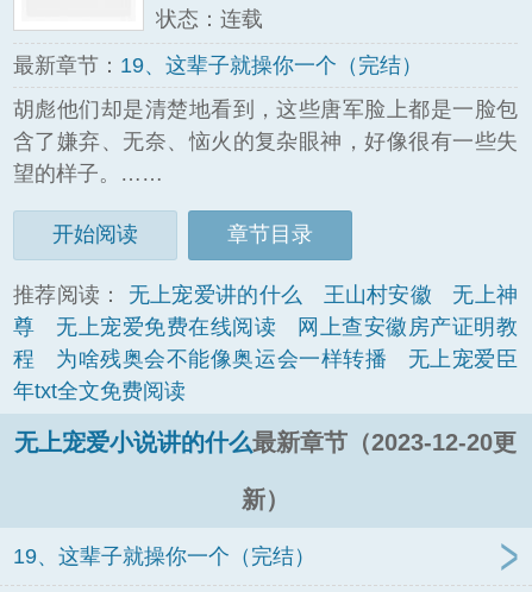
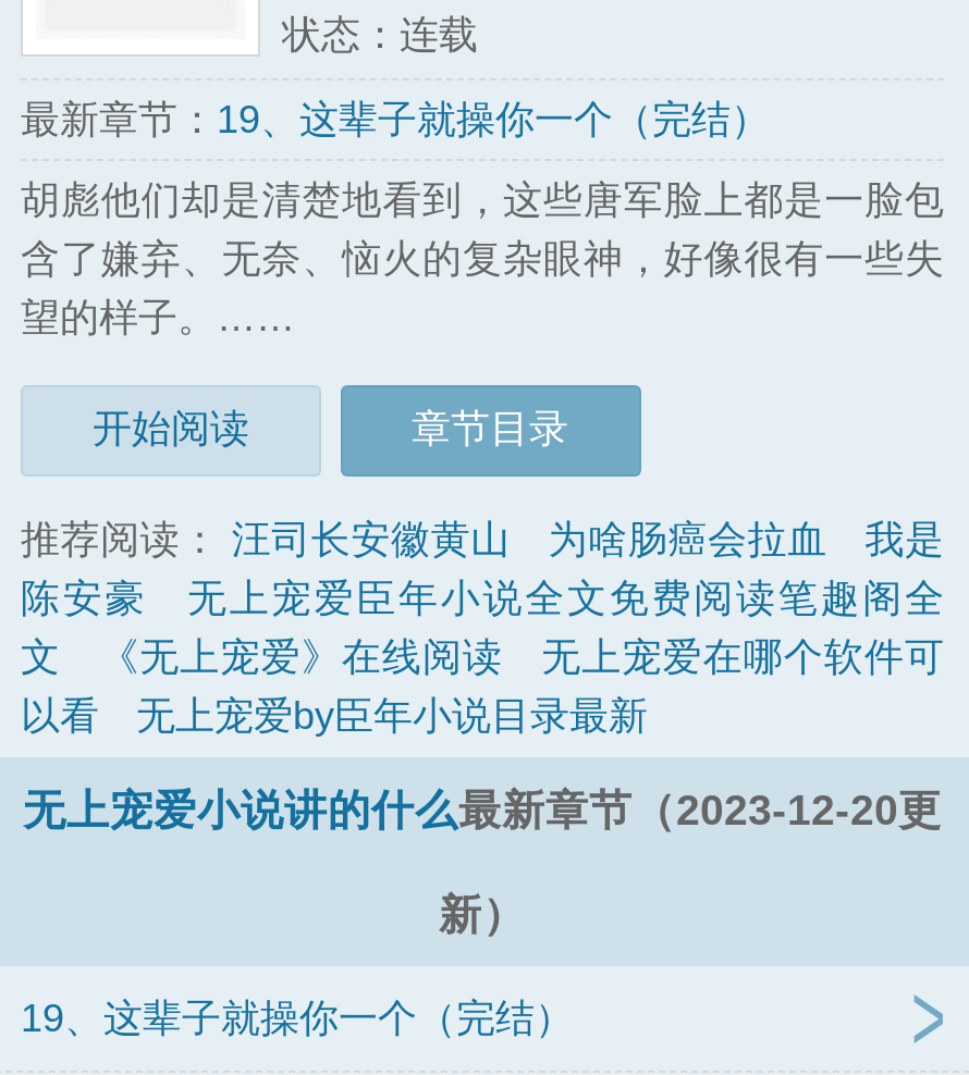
[13,283,518,403] 推荐阅读：无上宠爱讲的什么 | 王山村安徽 | 无上神 | 尊 | 无上宠爱免费在线阅读 | 网上查安徽房产证明教 | 程 | 为啥残奥会不能像奥运会一样转播 | 无上宠爱臣 | 年txt全文免费阅读 -> [21,519,944,738] 推荐阅读：汪司长安徽黄山 | 为啥肠癌会拉血 | 我是 | 陈安豪 | 无上宠爱臣年小说全文免费阅读笔趣阁全 | 文 | 《无上宠爱》在线阅读 | 无上宠爱在哪个软件可 | 以看 | 无上宠爱by臣年小说目录最新

